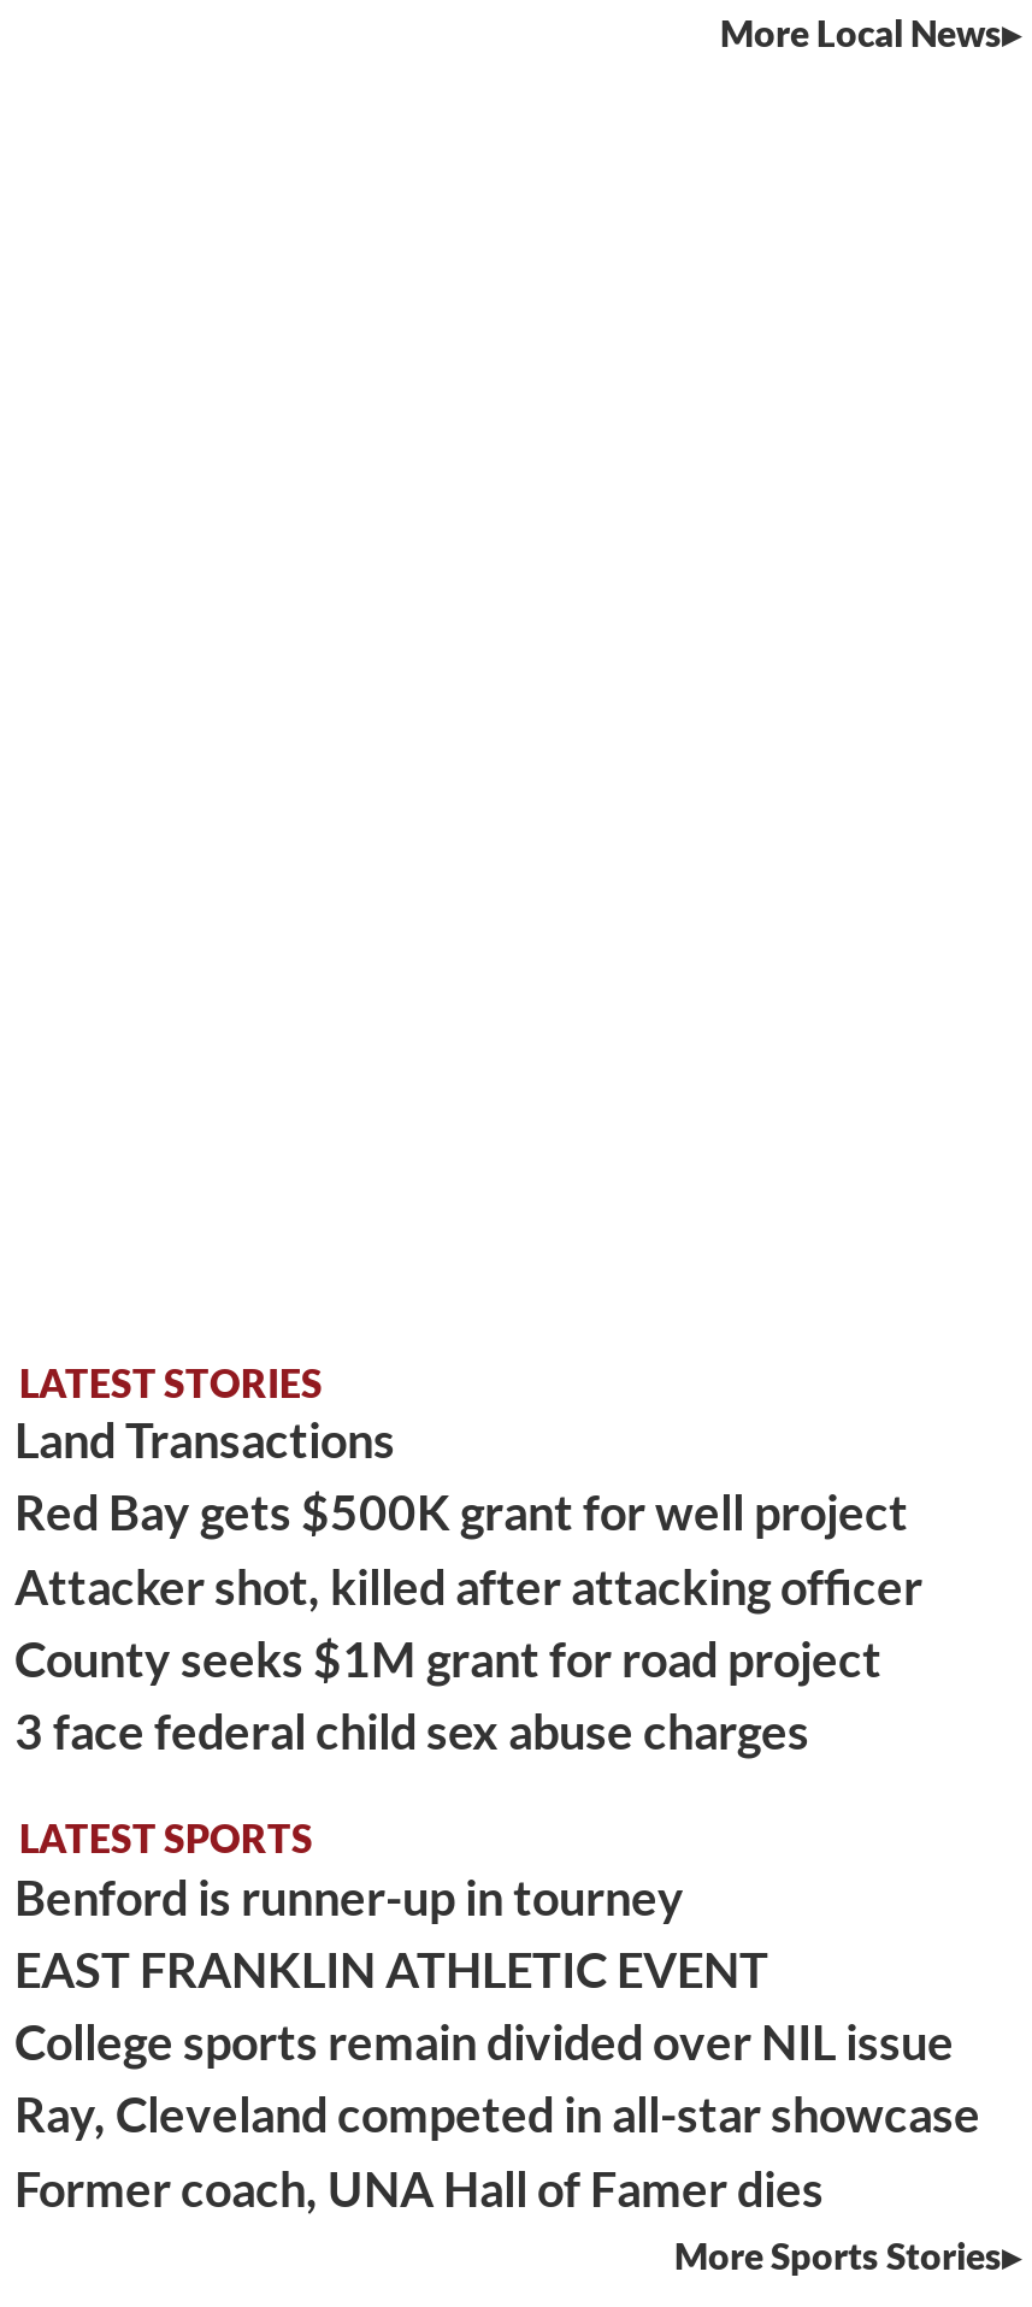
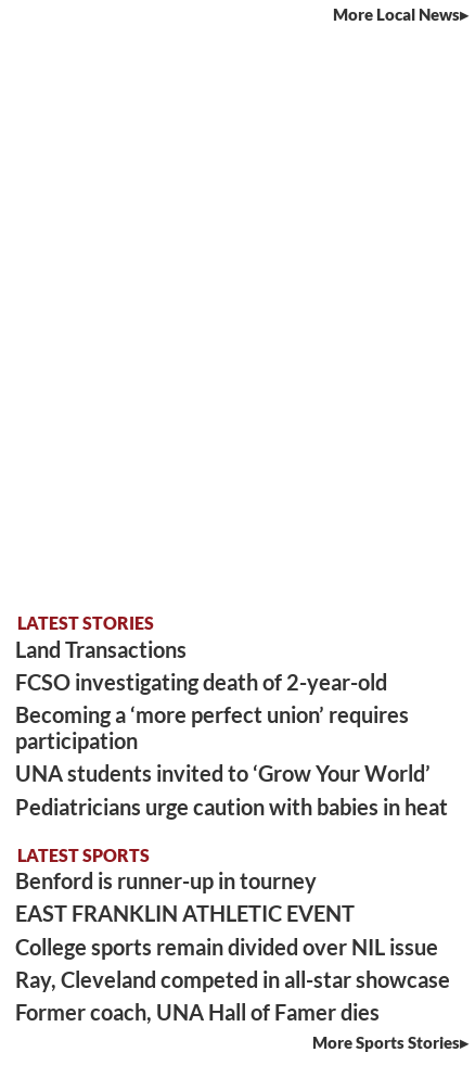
[14,1483,922,1759] Red Bay gets $500K grant for well project | Attacker shot, killed after attacking officer | County seeks $1M grant for road project | 3 face federal child sex abuse charges -> [15,669,448,819] FCSO investigating death of 2-year-old | Becoming a ‘more perfect union’ requires | participation | UNA students invited to ‘Grow Your World’ | Pediatricians urge caution with babies in heat

